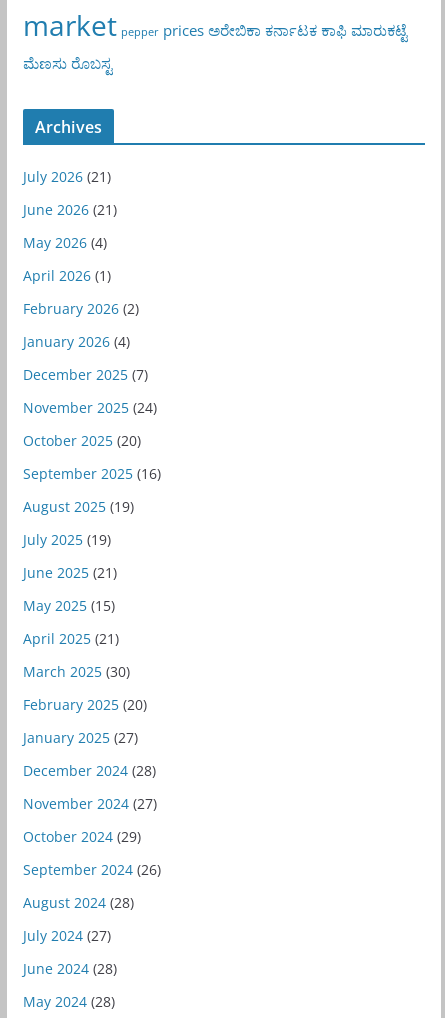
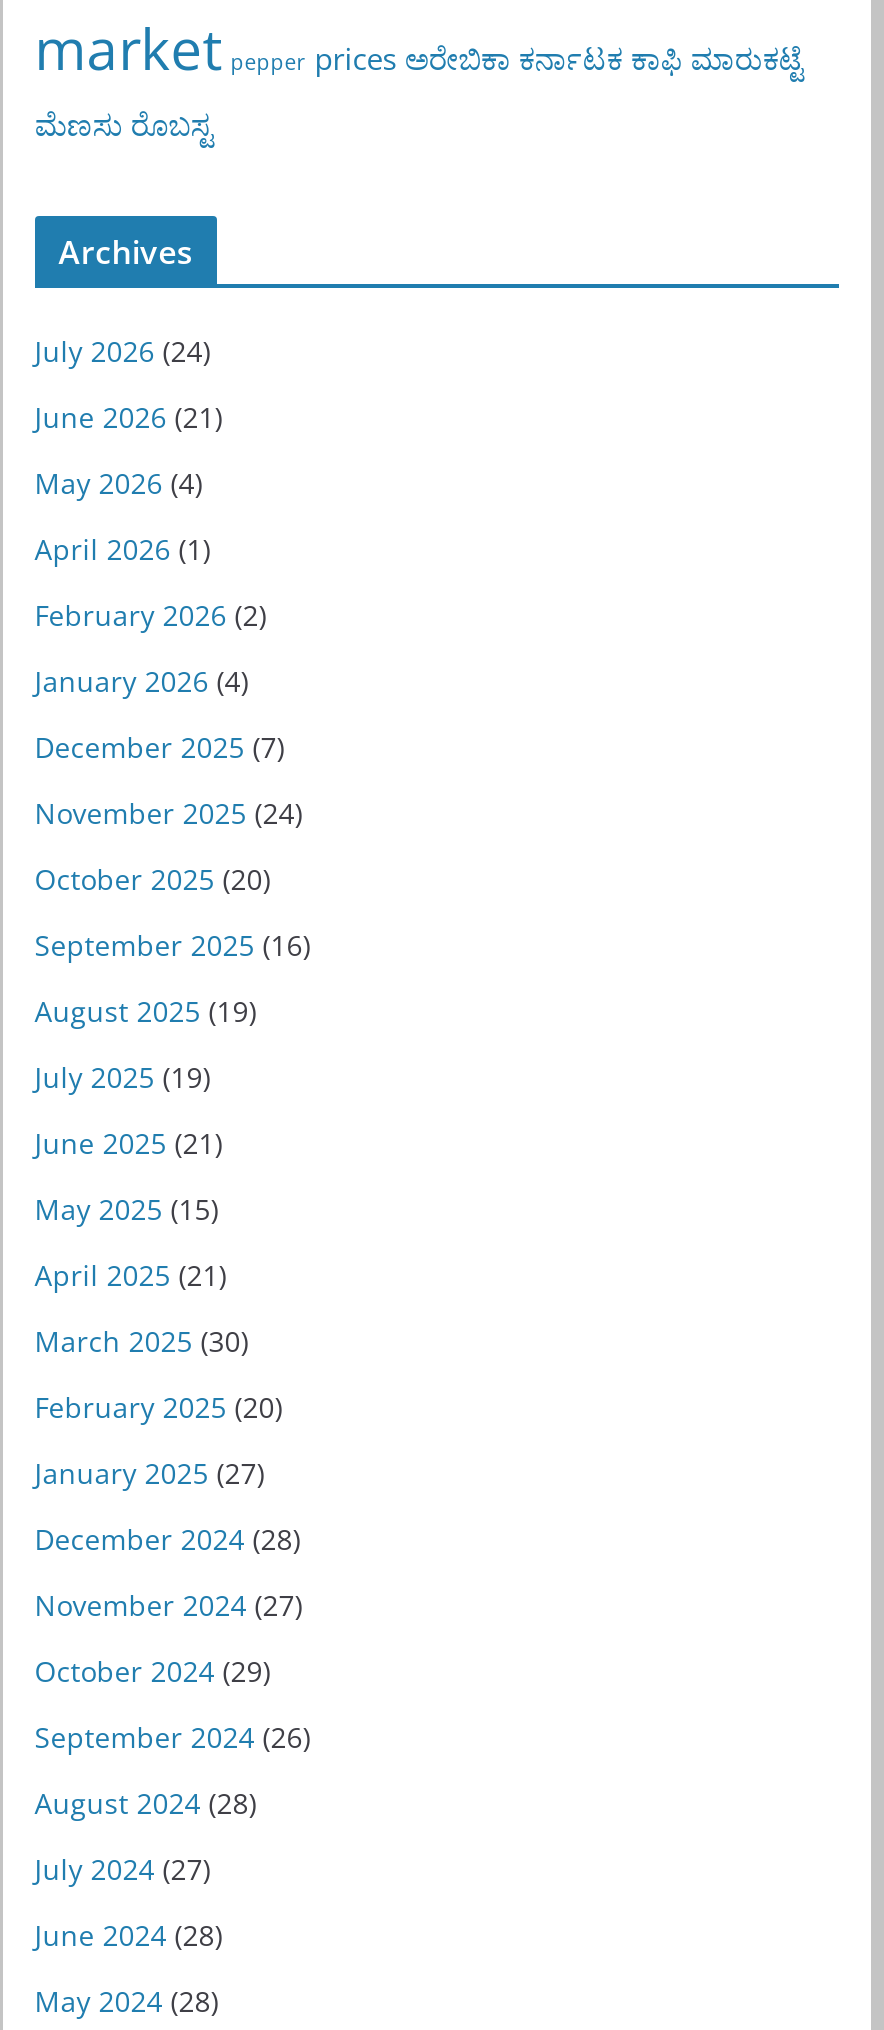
[23,167,111,186] July 2026 (21) -> [34,332,210,370] July 2026 (24)

